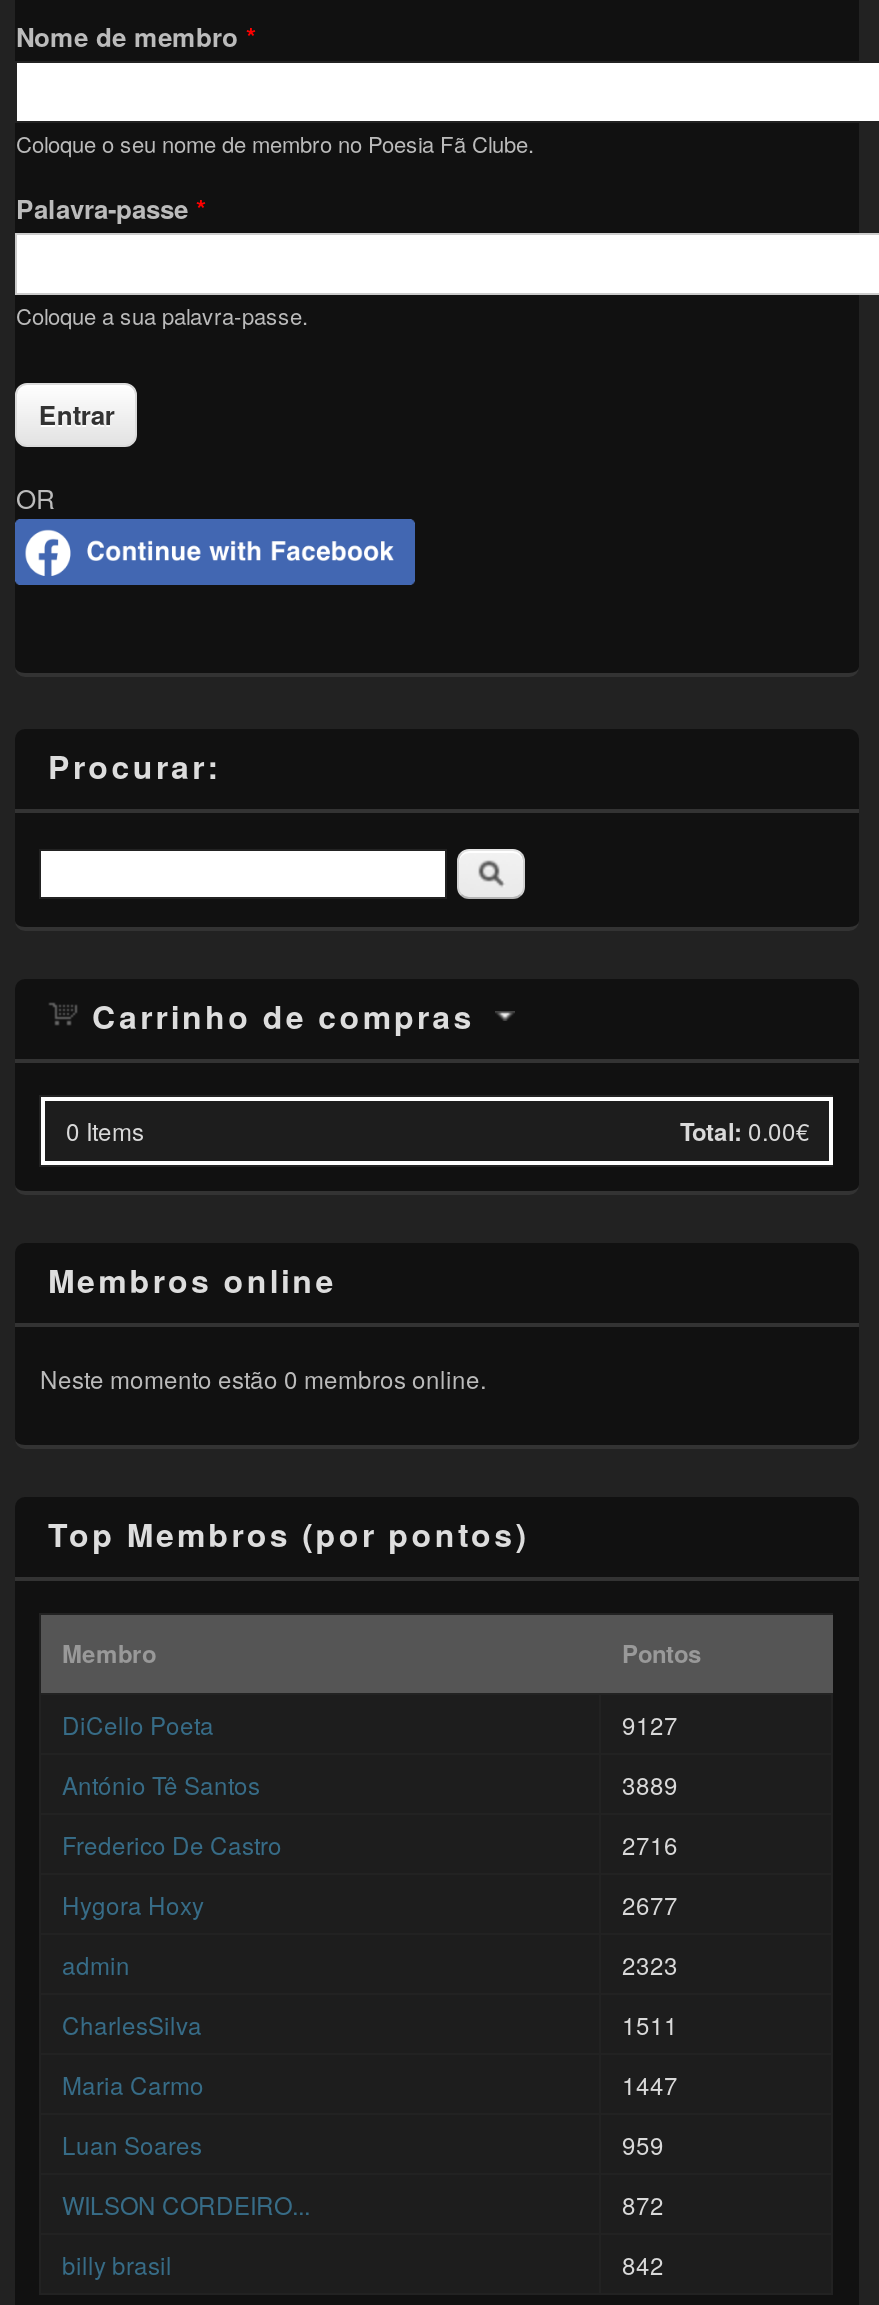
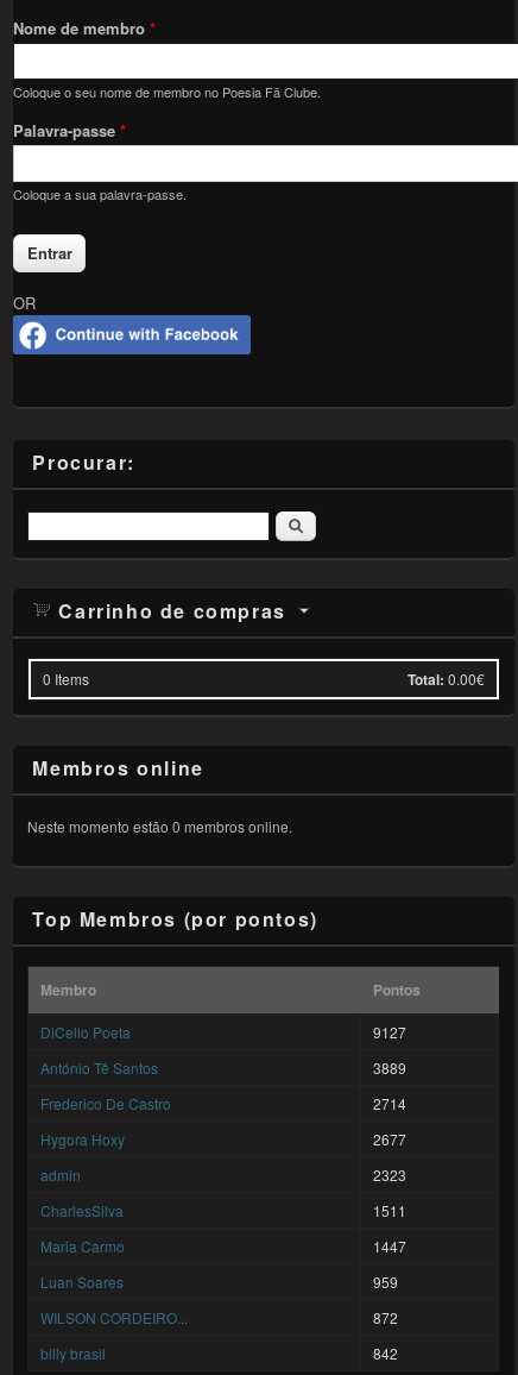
[622,1826,678,1860] 2716 -> [374,1093,407,1113] 2714

